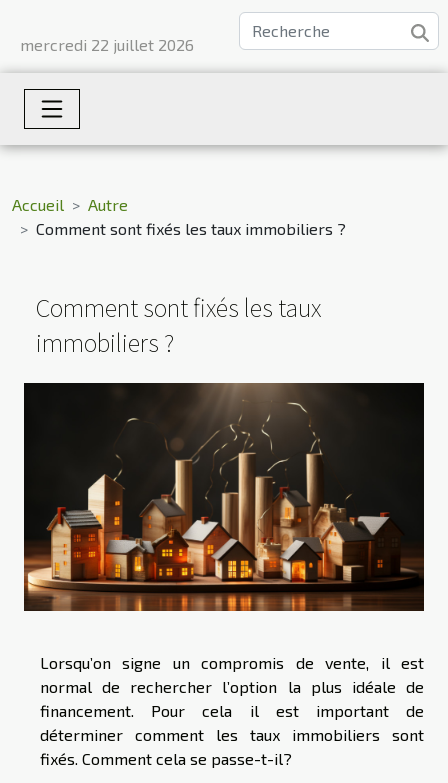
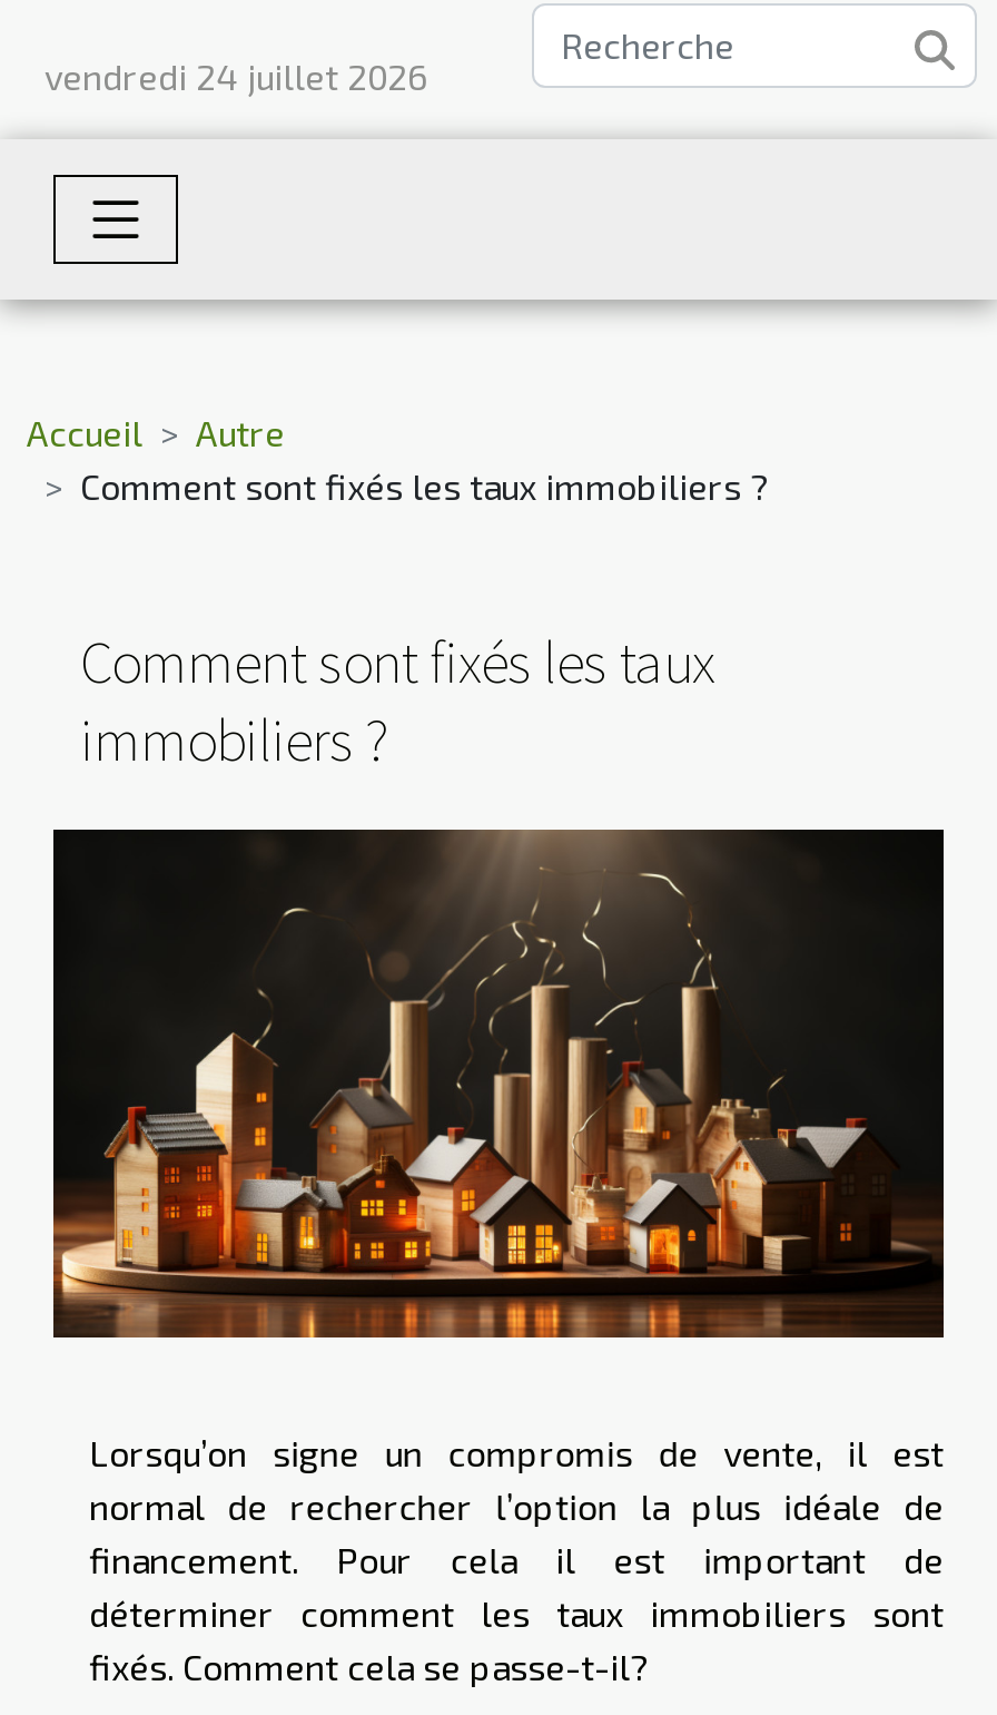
[20,35,194,54] mercredi 22 juillet 2026 -> [45,55,427,97] vendredi 24 juillet 2026

